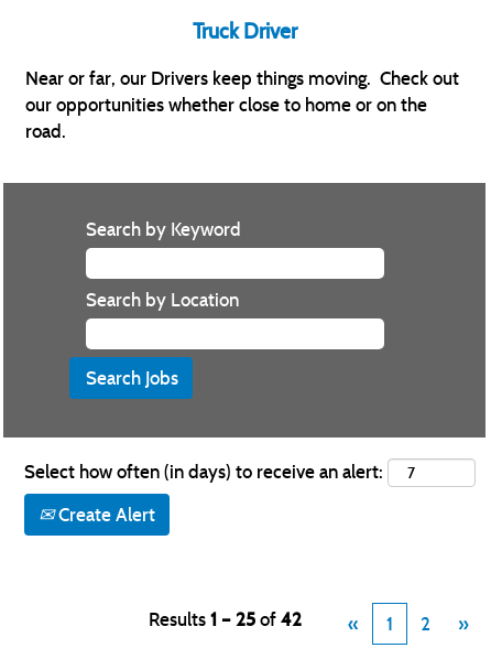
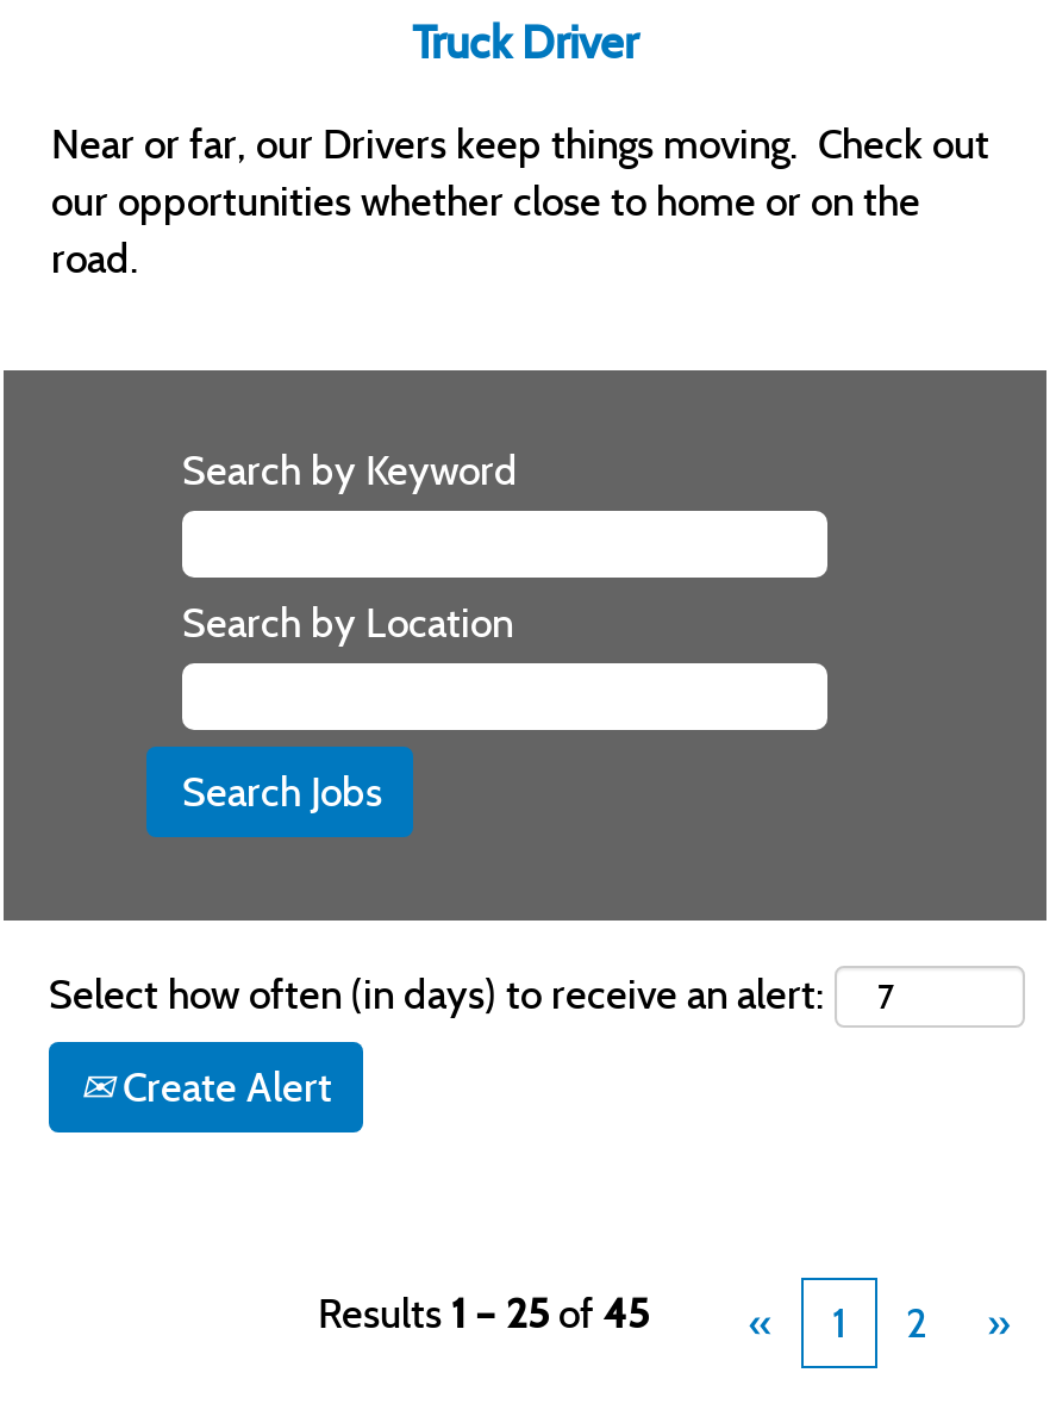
[149,607,302,631] Results 1 – 25 of 42 -> [318,1287,649,1340] Results 1 – 25 of 45

